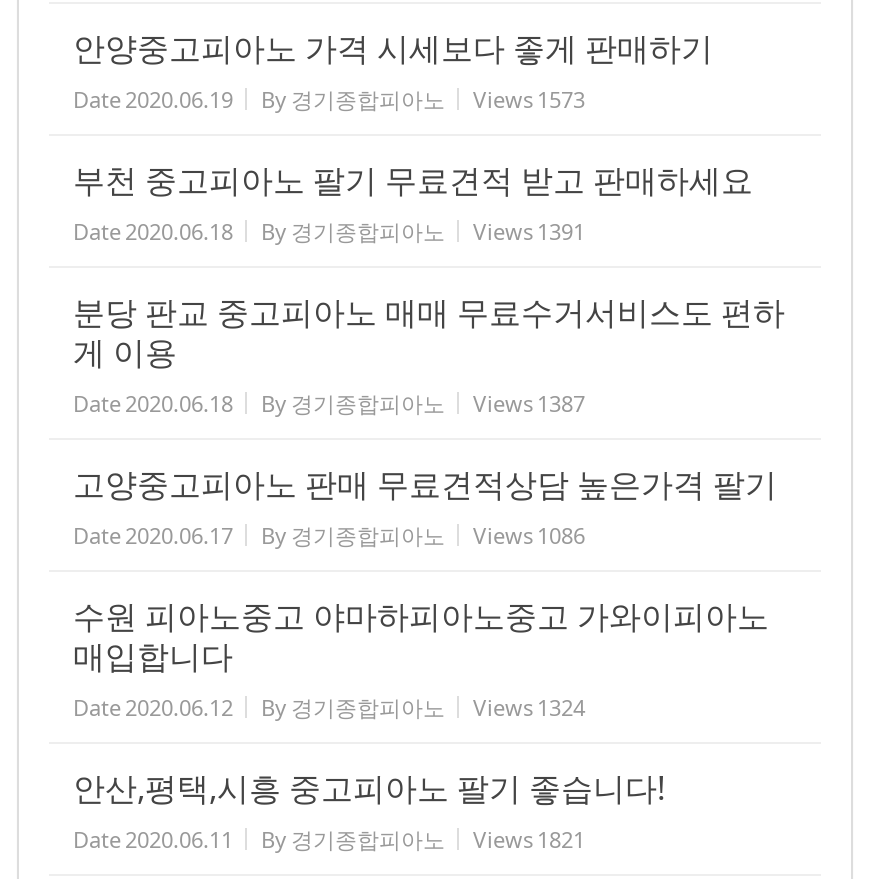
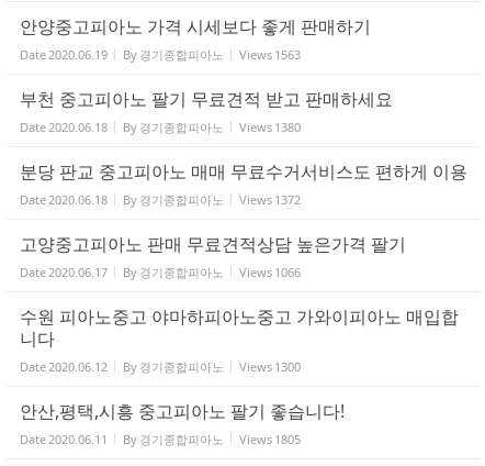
[73,84,585,114] Date 2020.06.19 By 경기종합피아노 Views 1573 -> [20,46,301,63] Date 2020.06.19 By 경기종합피아노 Views 1563
[73,216,585,246] Date 2020.06.18 By 경기종합피아노 Views 1391 -> [20,119,301,135] Date 2020.06.18 By 경기종합피아노 Views 1380
[73,388,585,418] Date 2020.06.18 By 경기종합피아노 Views 1387 -> [20,191,301,208] Date 2020.06.18 By 경기종합피아노 Views 1372
[73,520,585,550] Date 2020.06.17 By 경기종합피아노 Views 1086 -> [20,264,301,280] Date 2020.06.17 By 경기종합피아노 Views 1066
[73,692,585,722] Date 2020.06.12 By 경기종합피아노 Views 1324 -> [20,358,301,375] Date 2020.06.12 By 경기종합피아노 Views 1300
[73,824,585,854] Date 2020.06.11 By 경기종합피아노 Views 1821 -> [20,431,301,447] Date 2020.06.11 By 경기종합피아노 Views 1805

